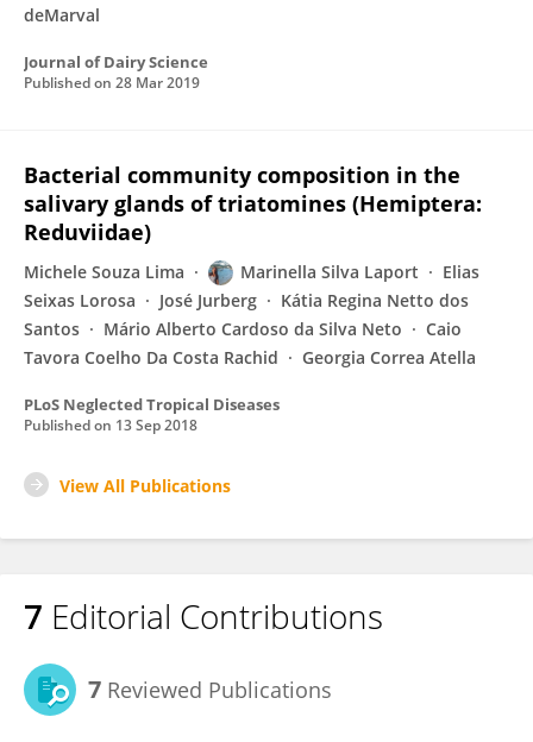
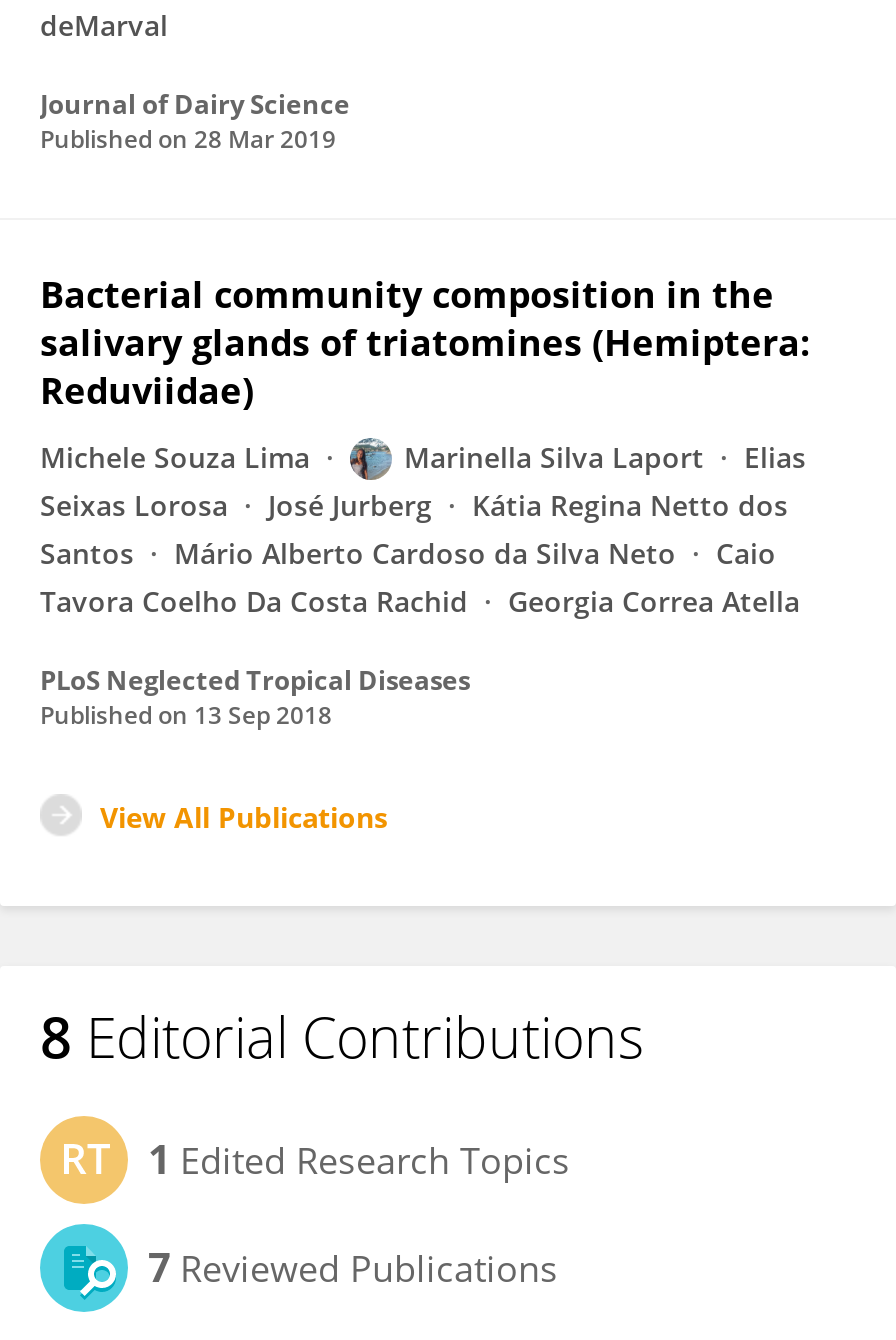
[24,593,383,639] 7 Editorial Contributions -> [40,998,644,1186] 8 Editorial Contributions | 1 Edited Research Topics

